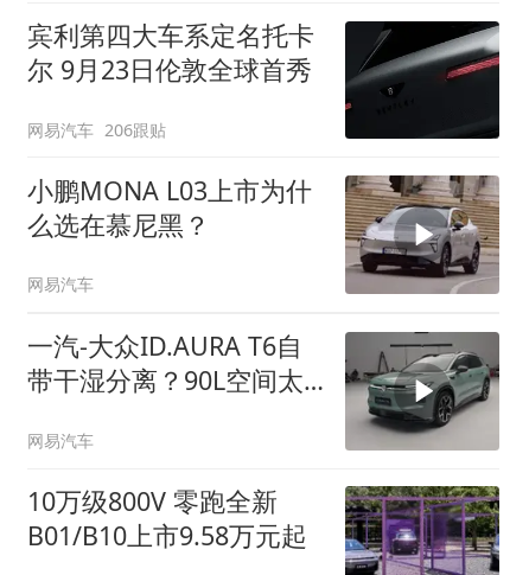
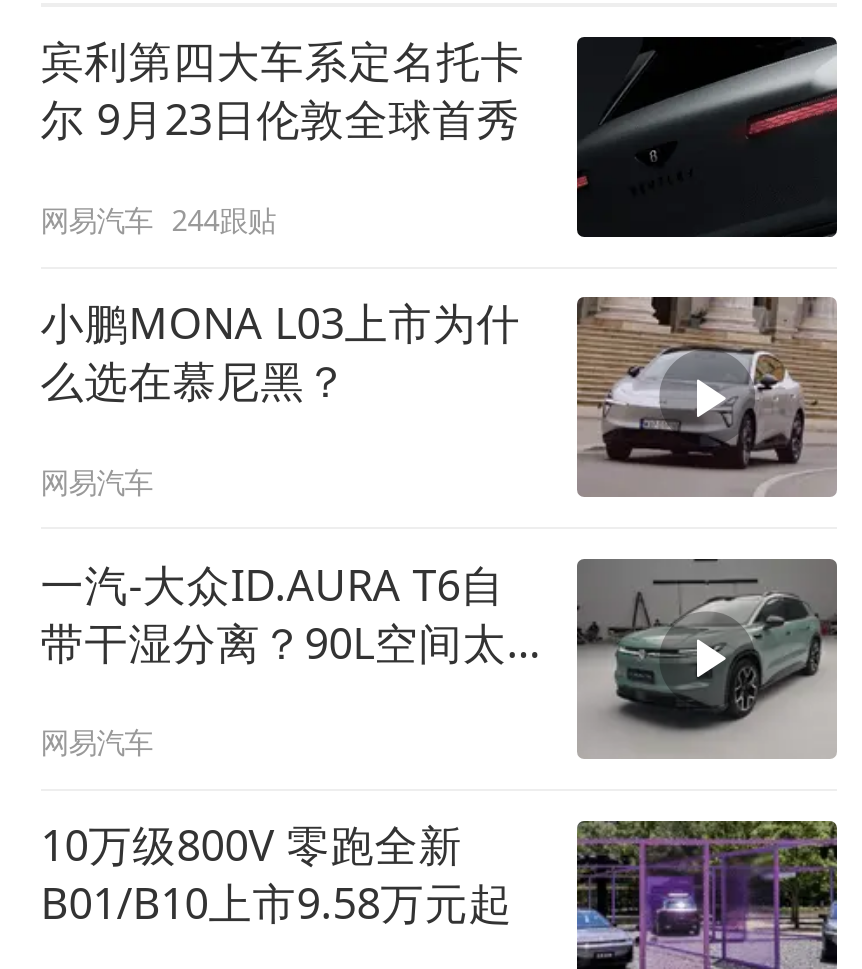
[27,118,166,141] 网易汽车 206跟贴 -> [40,200,276,238] 网易汽车 244跟贴

